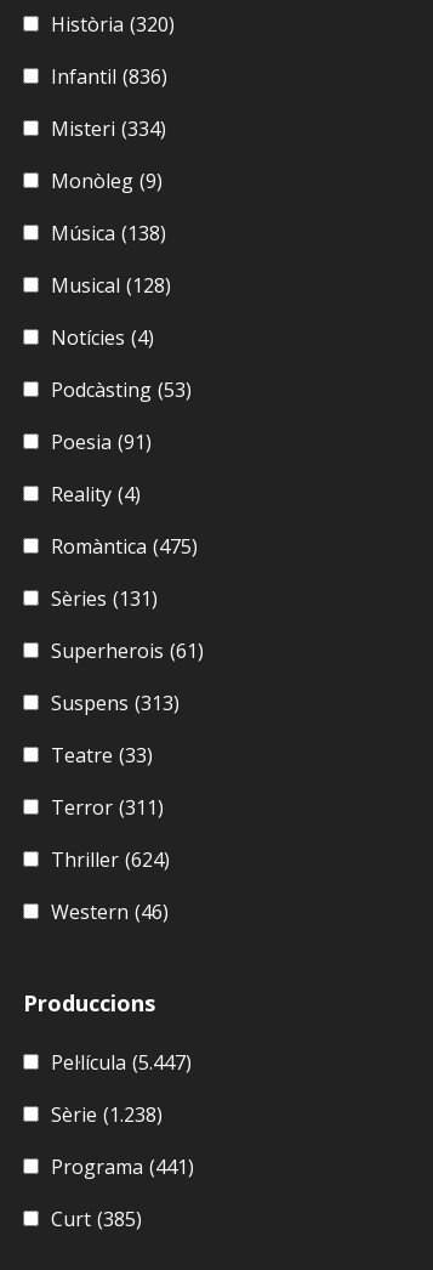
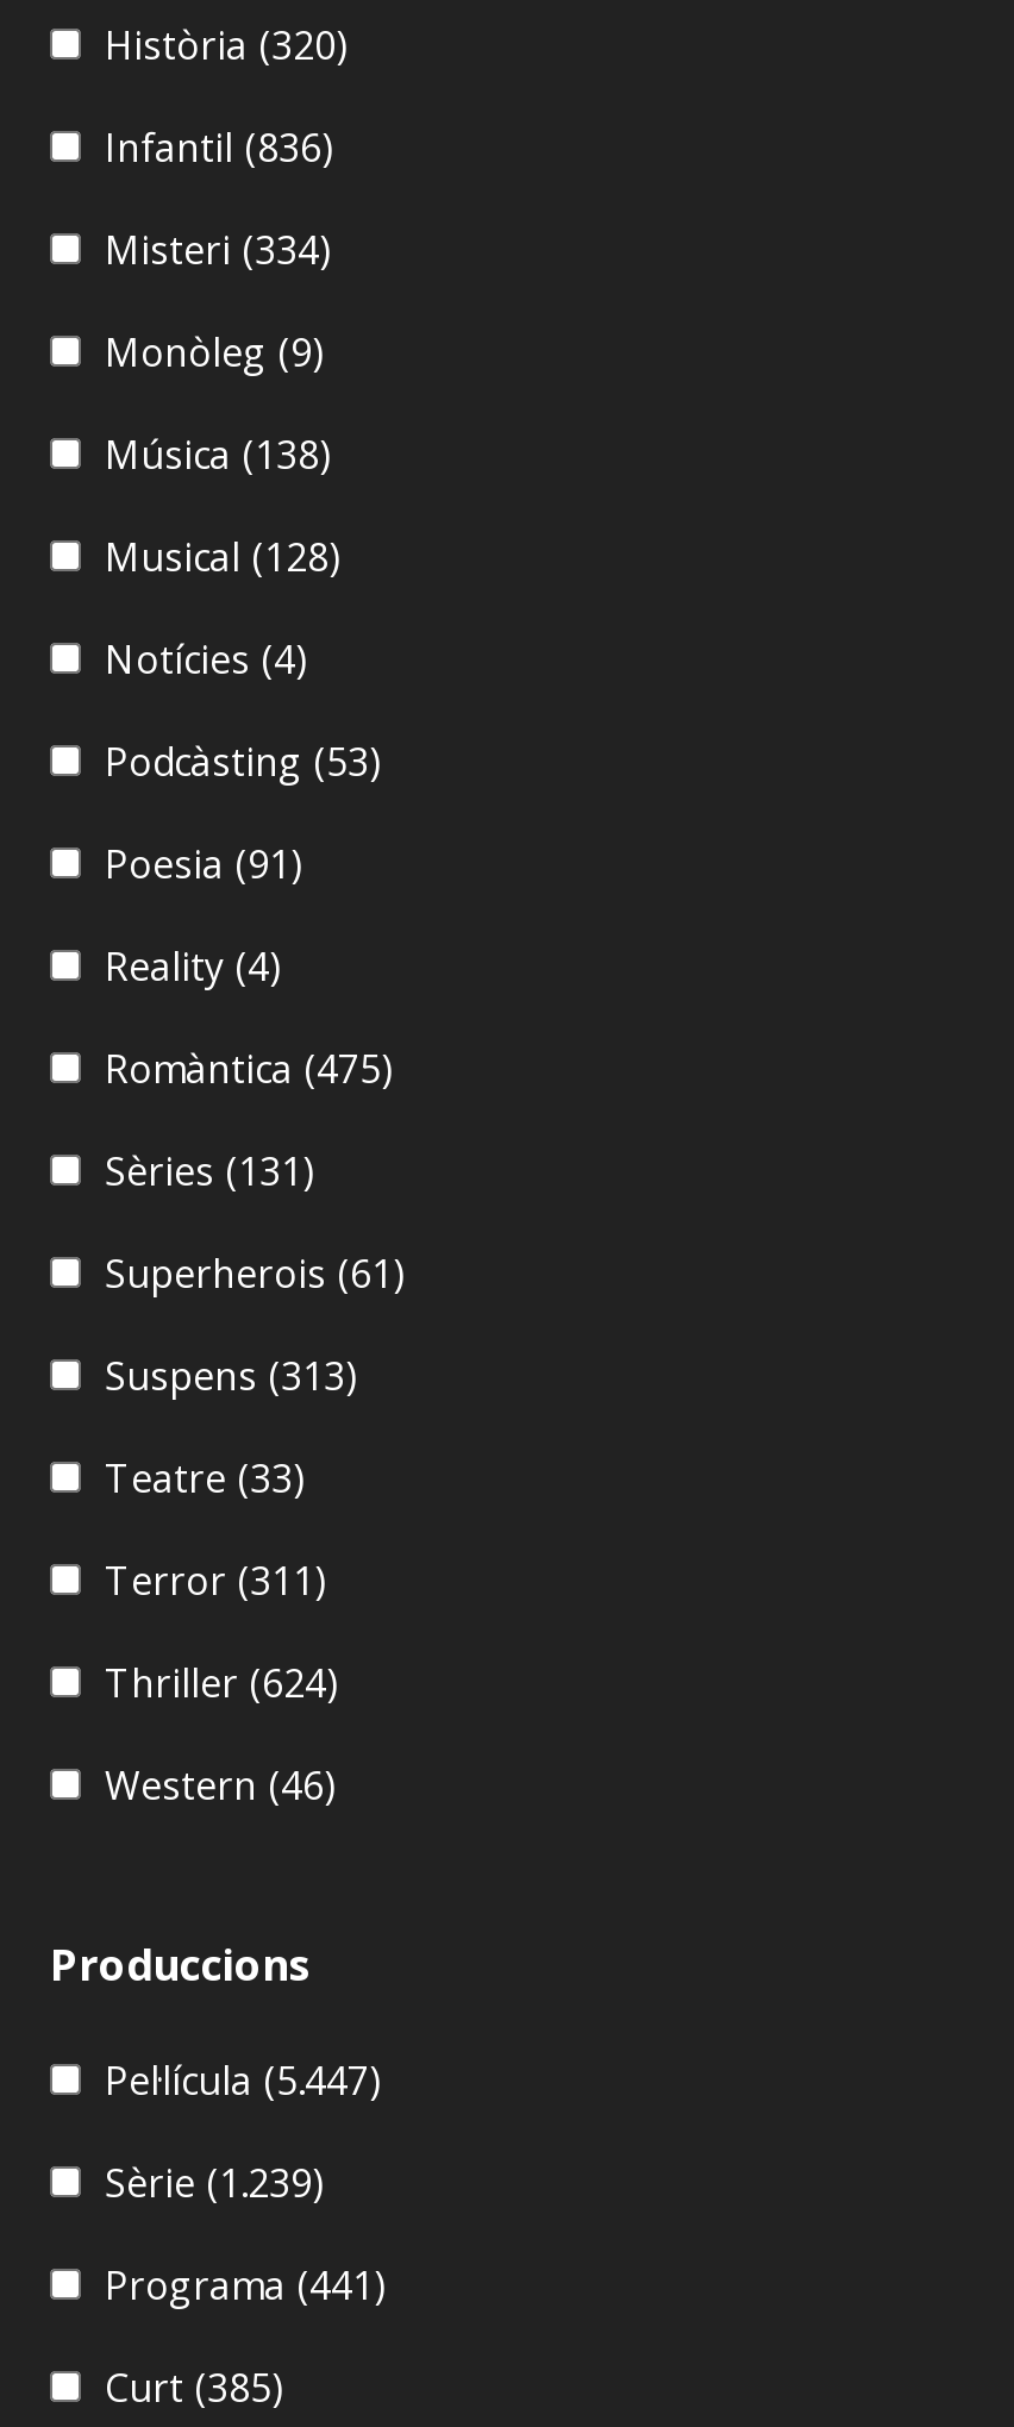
[51,1101,163,1128] Sèrie (1.238) -> [105,2157,324,2210] Sèrie (1.239)

